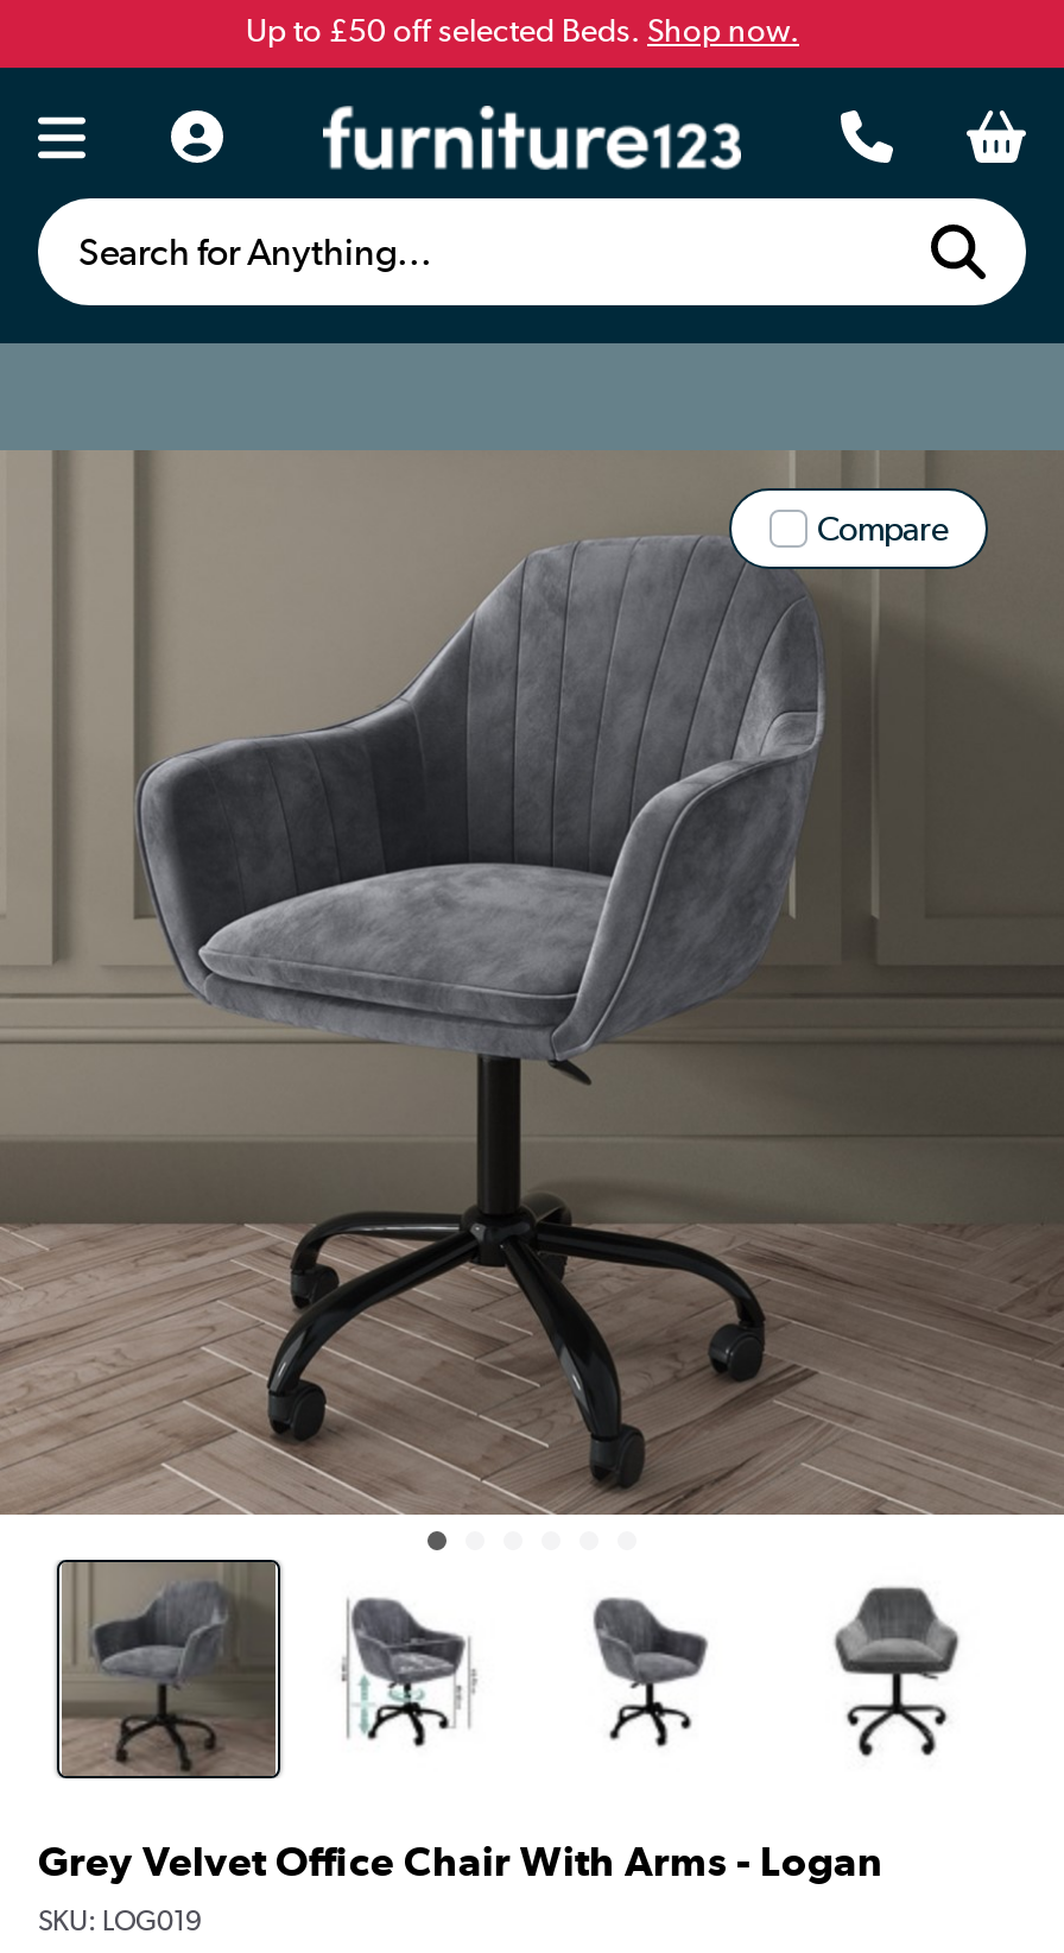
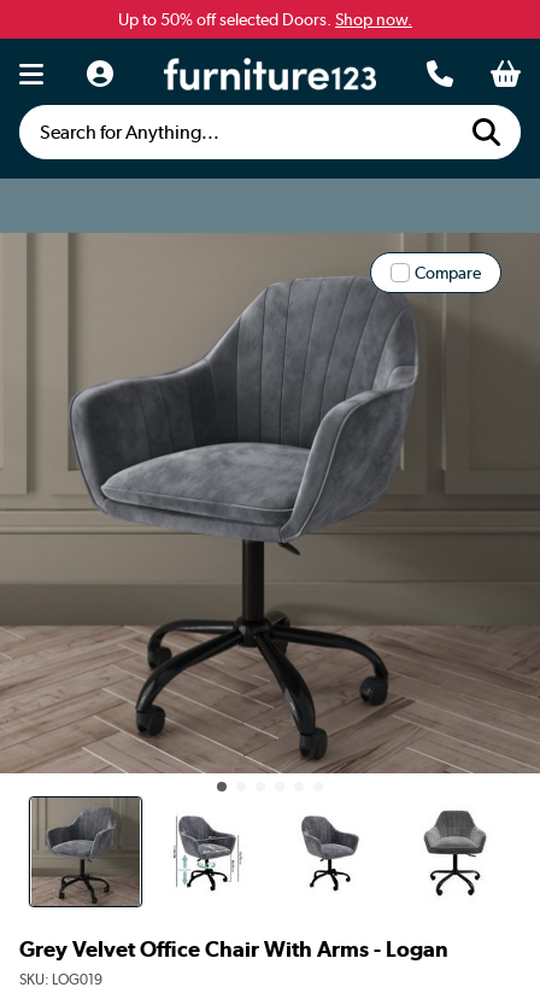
[246,11,799,49] Up to £50 off selected Beds. Shop now. -> [118,10,412,29] Up to 50% off selected Doors. Shop now.

